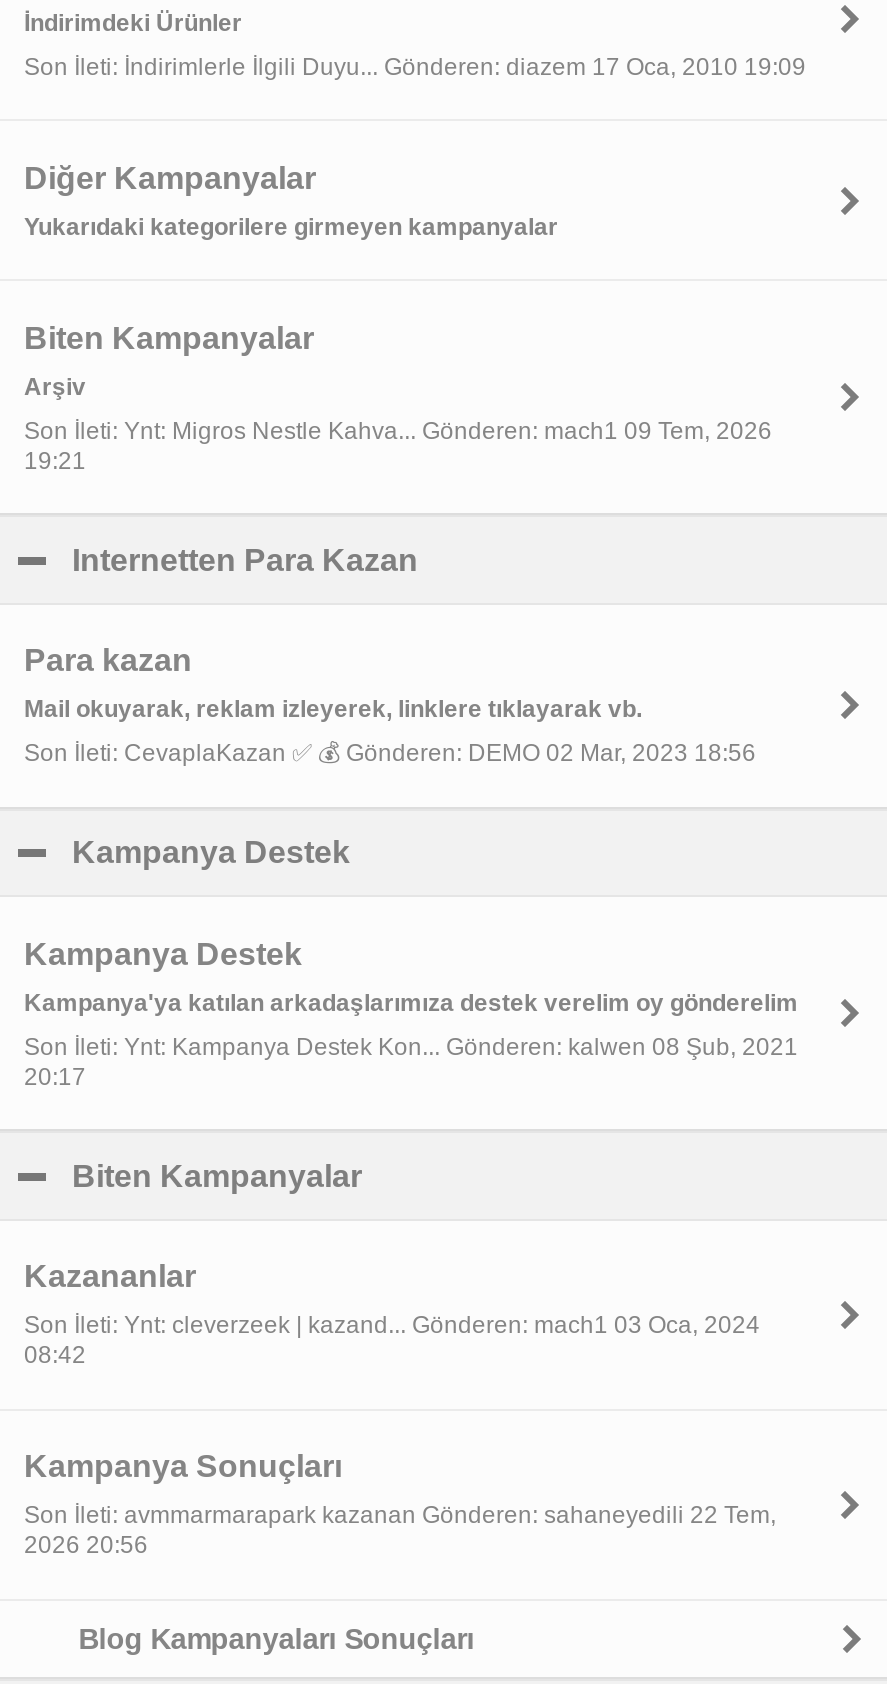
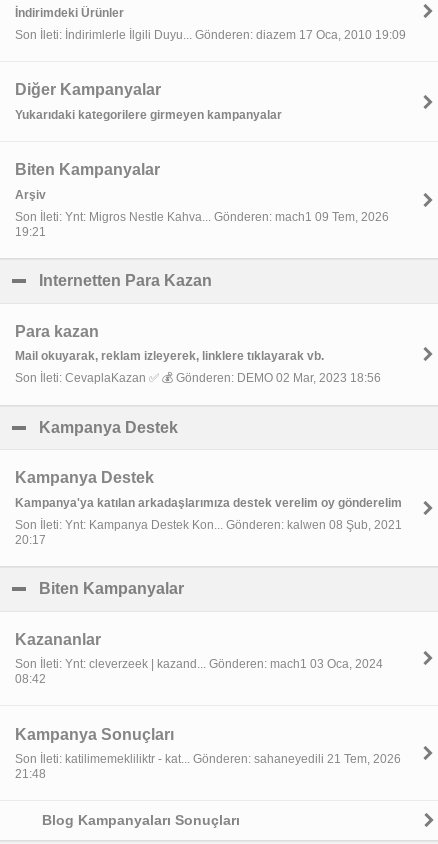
[24,1501,776,1559] Son İleti: avmmarmarapark kazanan Gönderen: sahaneyedili 22 Tem, | 2026 20:56 -> [15,752,401,781] Son İleti: katilimemekliliktr - kat... Gönderen: sahaneyedili 21 Tem, 2026 | 21:48

